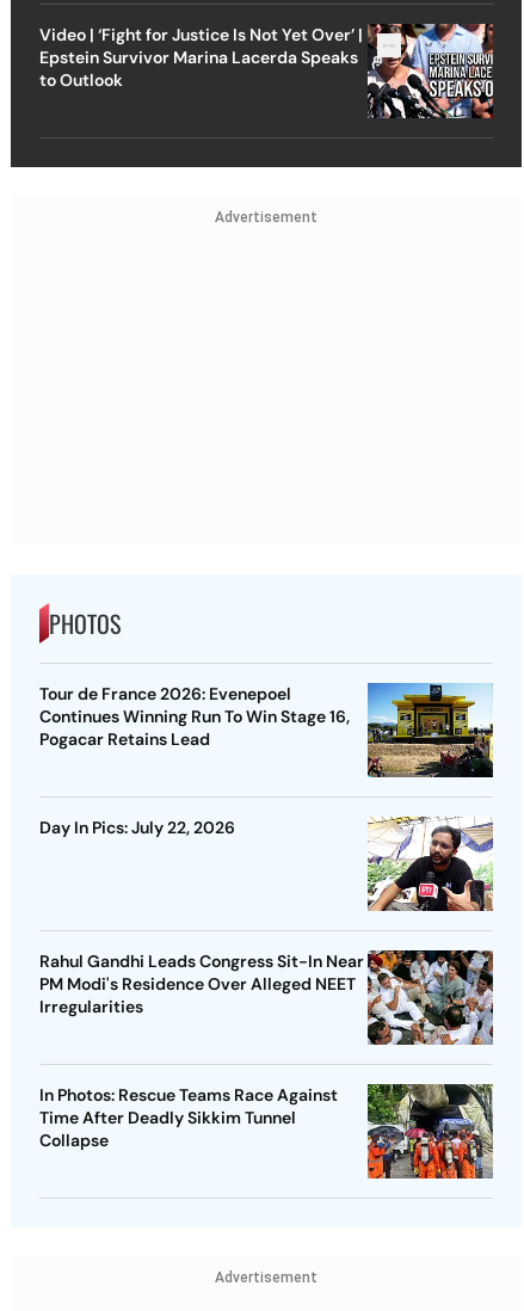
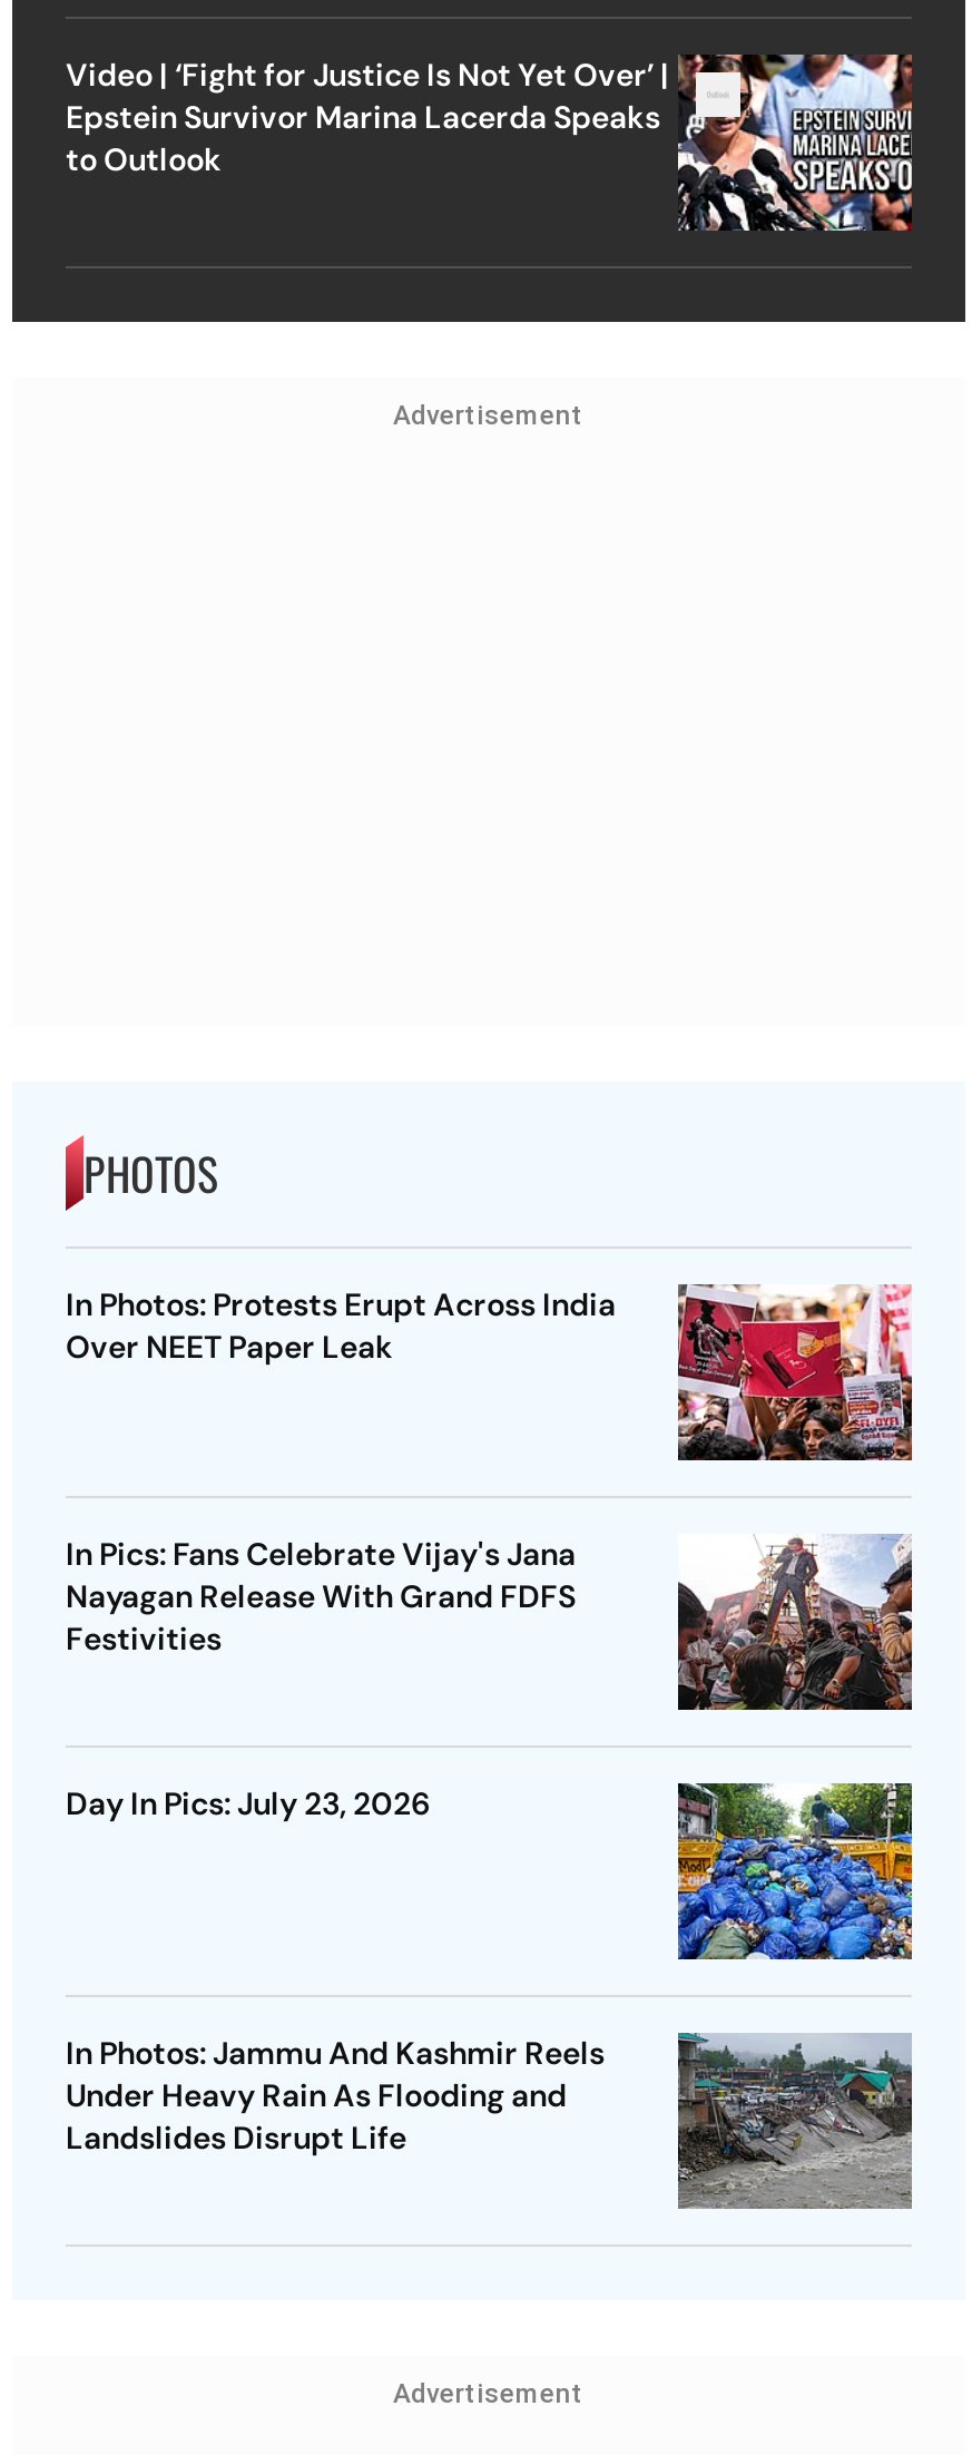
[39,682,494,778] [image] | Tour de France 2026: Evenepoel | Continues Winning Run To Win Stage 16, | Pogacar Retains Lead -> [66,1282,914,1463] [image] | In Photos: Protests Erupt Across India | Over NEET Paper Leak
[39,816,235,838] Day In Pics: July 22, 2026 -> [66,1533,576,1658] In Pics: Fans Celebrate Vijay's Jana | Nayagan Release With Grand FDFS | Festivities
[366,815,494,912] [image] -> [676,1534,914,1712] [image]
[39,950,364,1017] Rahul Gandhi Leads Congress Sit-In Near | PM Modi's Residence Over Alleged NEET | Irregularities -> [66,1783,431,1823] Day In Pics: July 23, 2026
[366,949,494,1046] [image] -> [676,1781,914,1962] [image]
[39,1083,493,1180] [image] | In Photos: Rescue Teams Race Against | Time After Deadly Sikkim Tunnel | Collapse -> [66,2031,912,2211] [image] | In Photos: Jammu And Kashmir Reels | Under Heavy Rain As Flooding and | Landslides Disrupt Life

